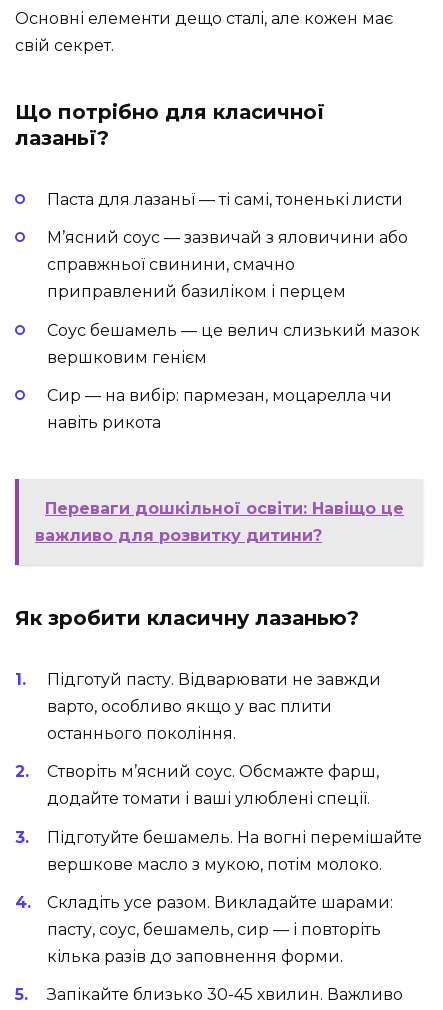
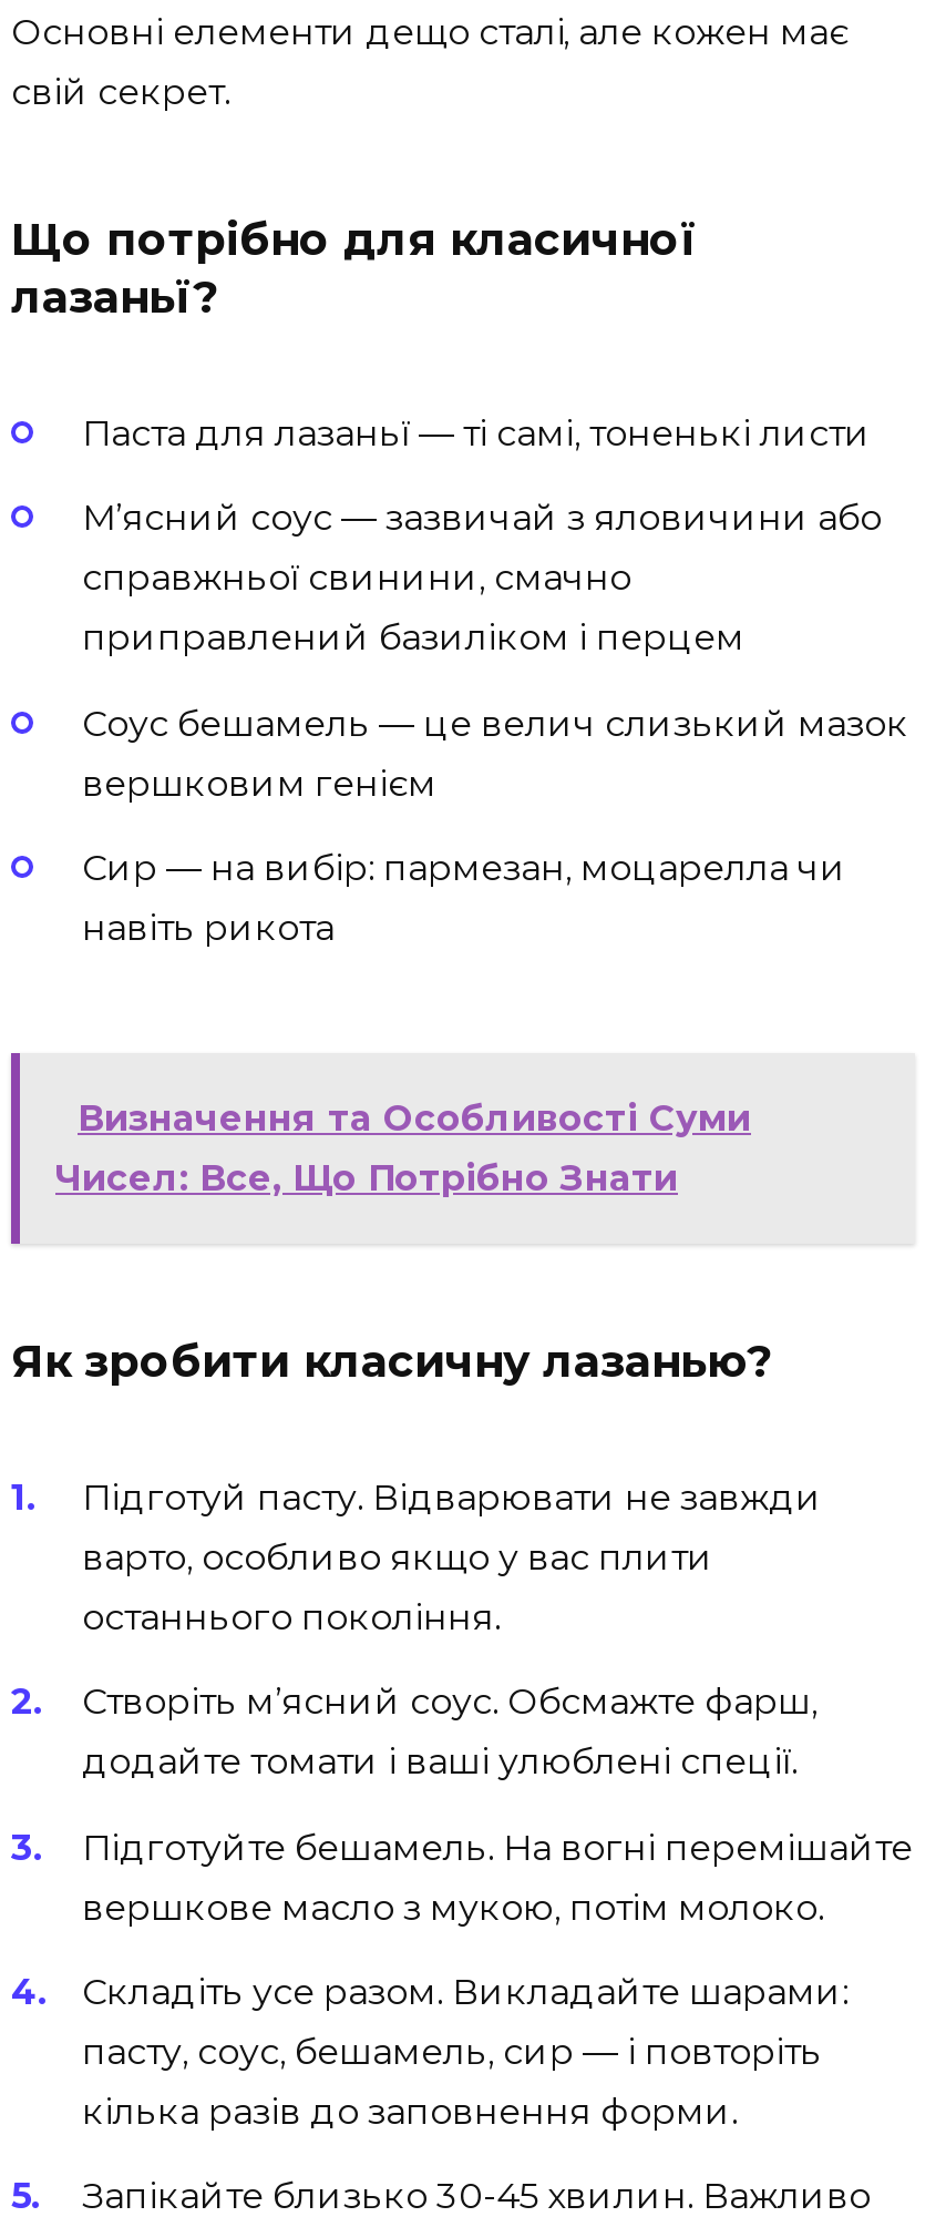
[35,499,404,545] Переваги дошкільної освіти: Навіщо це | важливо для розвитку дитини? -> [55,1097,751,1199] Визначення та Особливості Суми | Чисел: Все, Що Потрібно Знати

